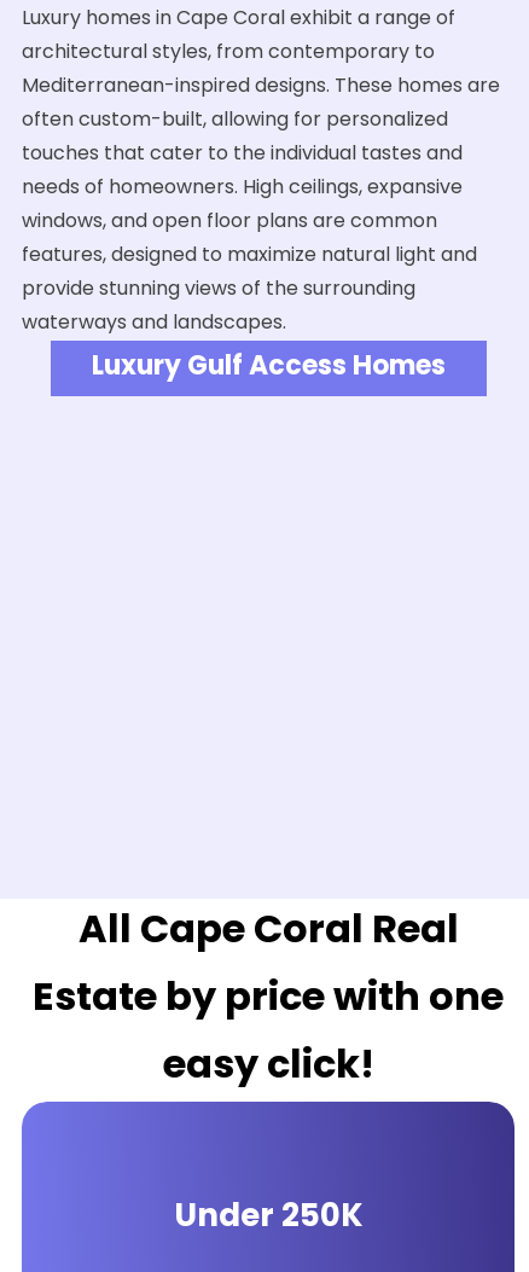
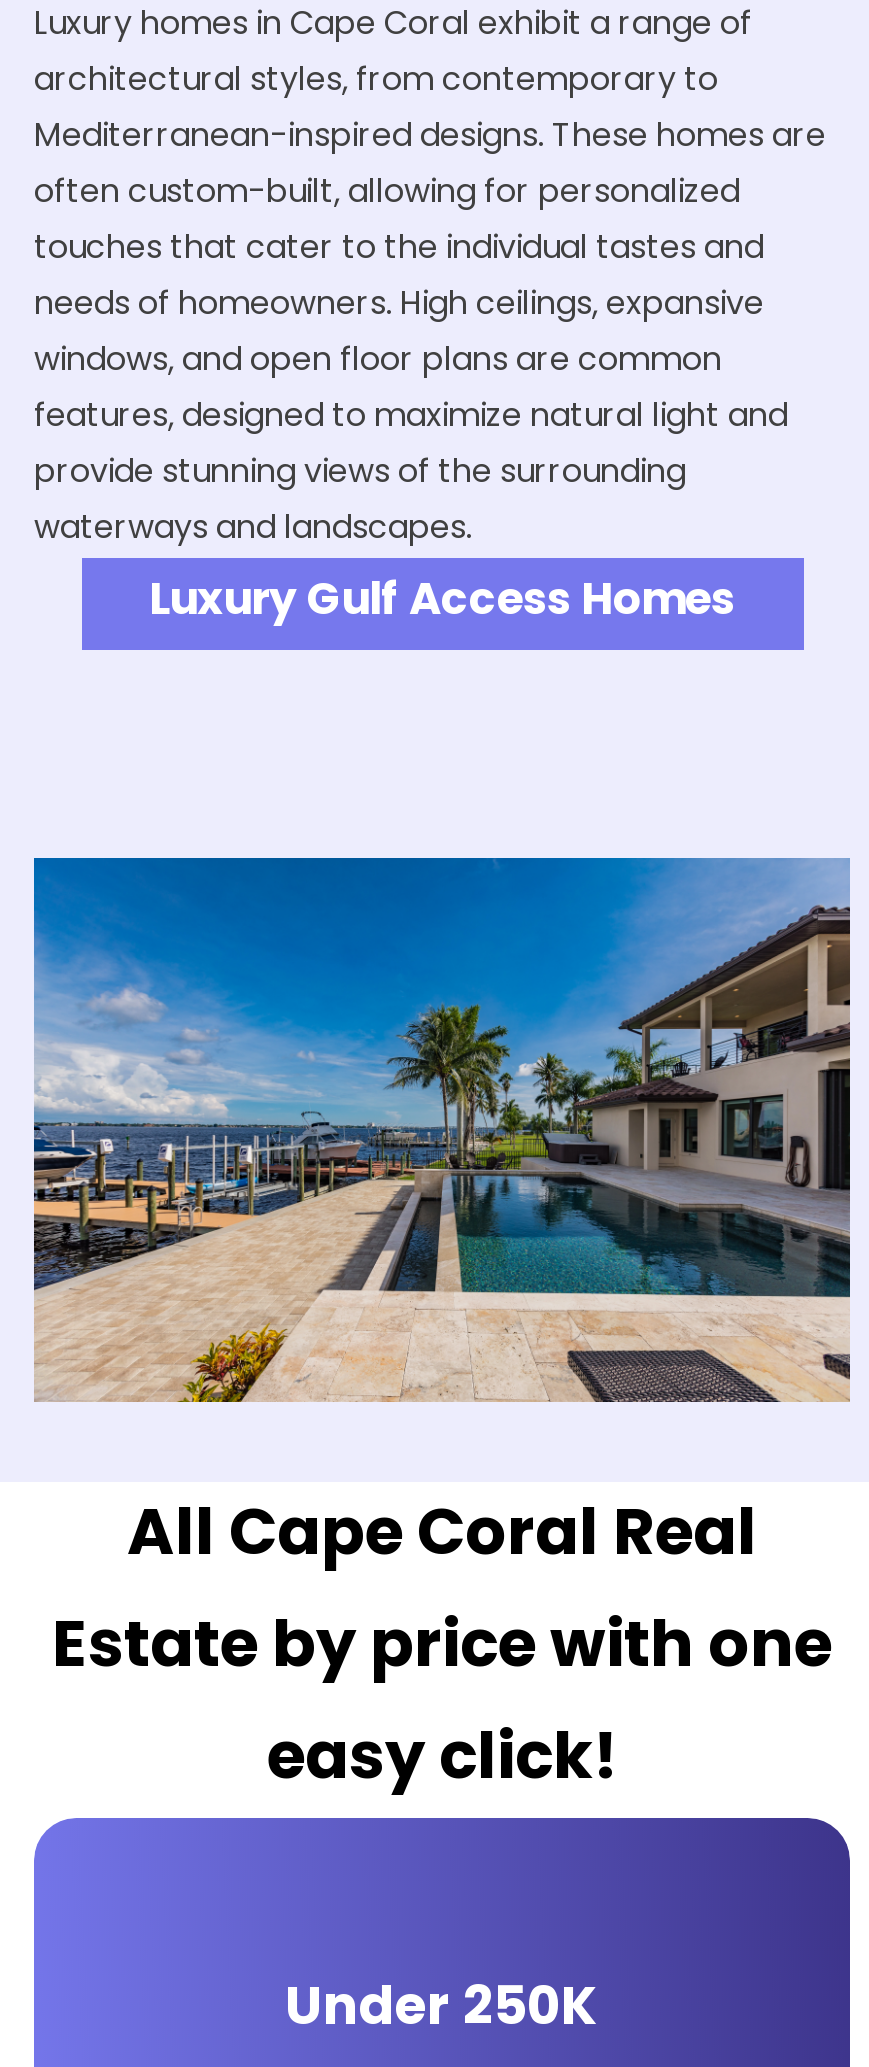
none -> [32,856,852,1404] [image]

